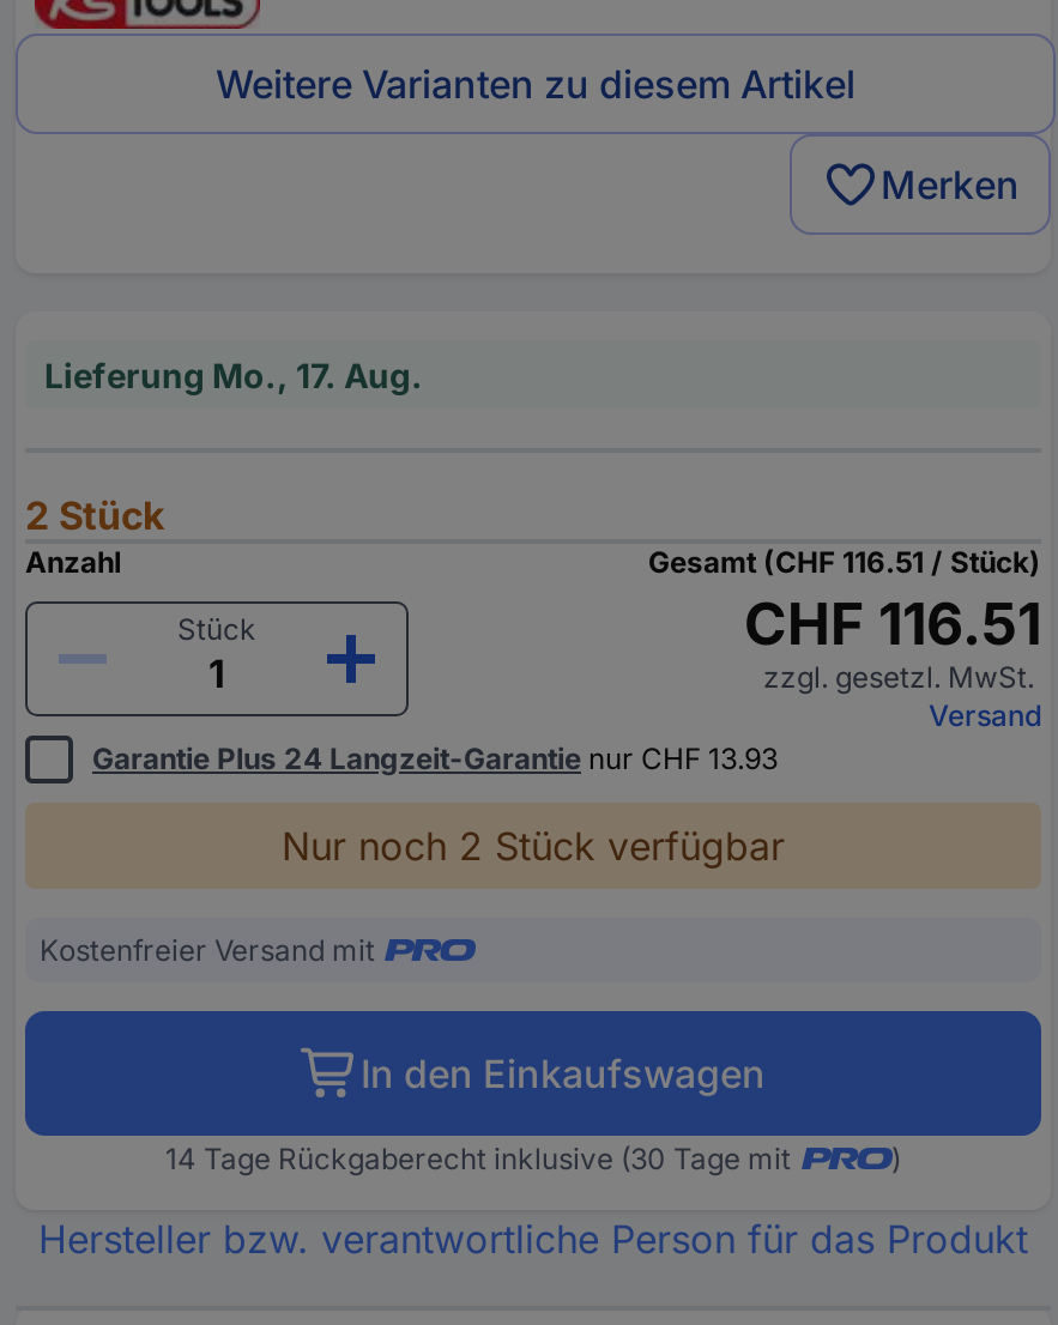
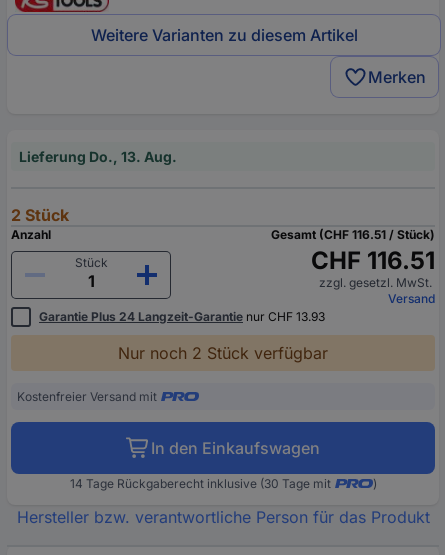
[44,354,423,395] Lieferung Mo., 17. Aug. -> [19,148,177,165] Lieferung Do., 13. Aug.

